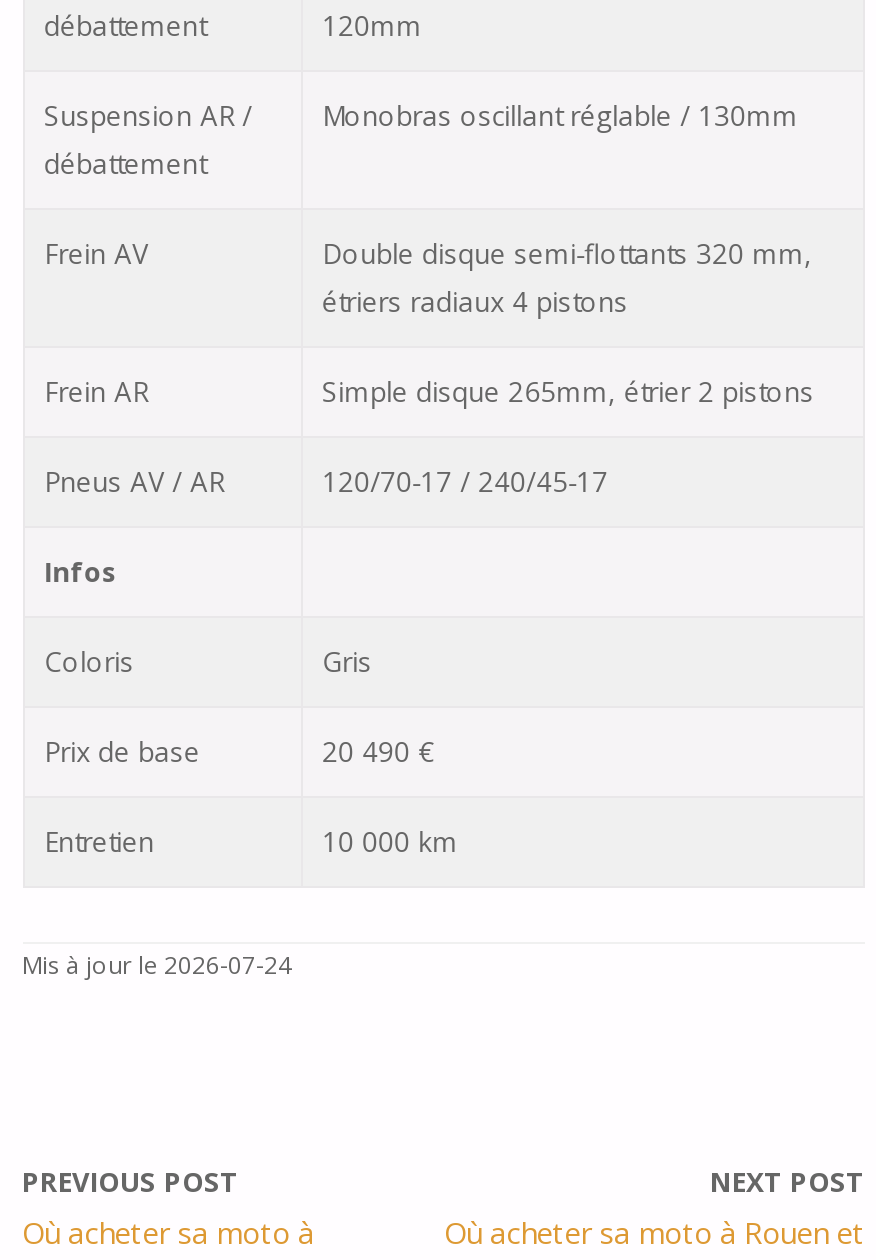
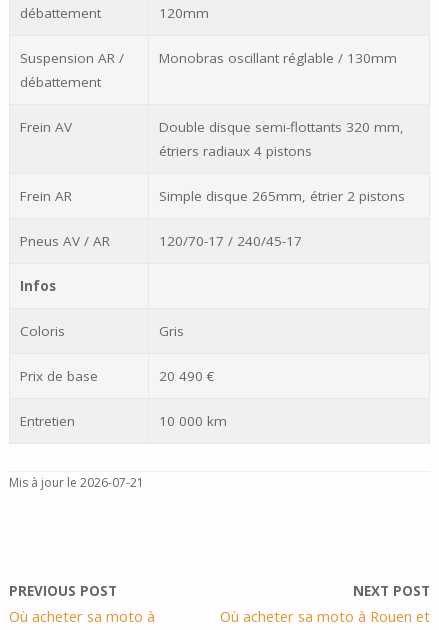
[22,948,292,982] Mis à jour le 2026-07-24 -> [8,474,143,491] Mis à jour le 2026-07-21

